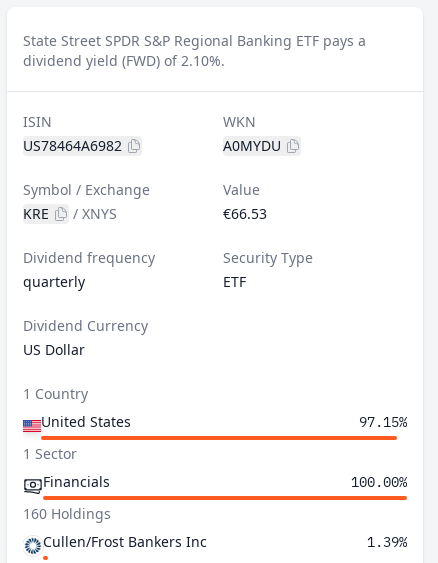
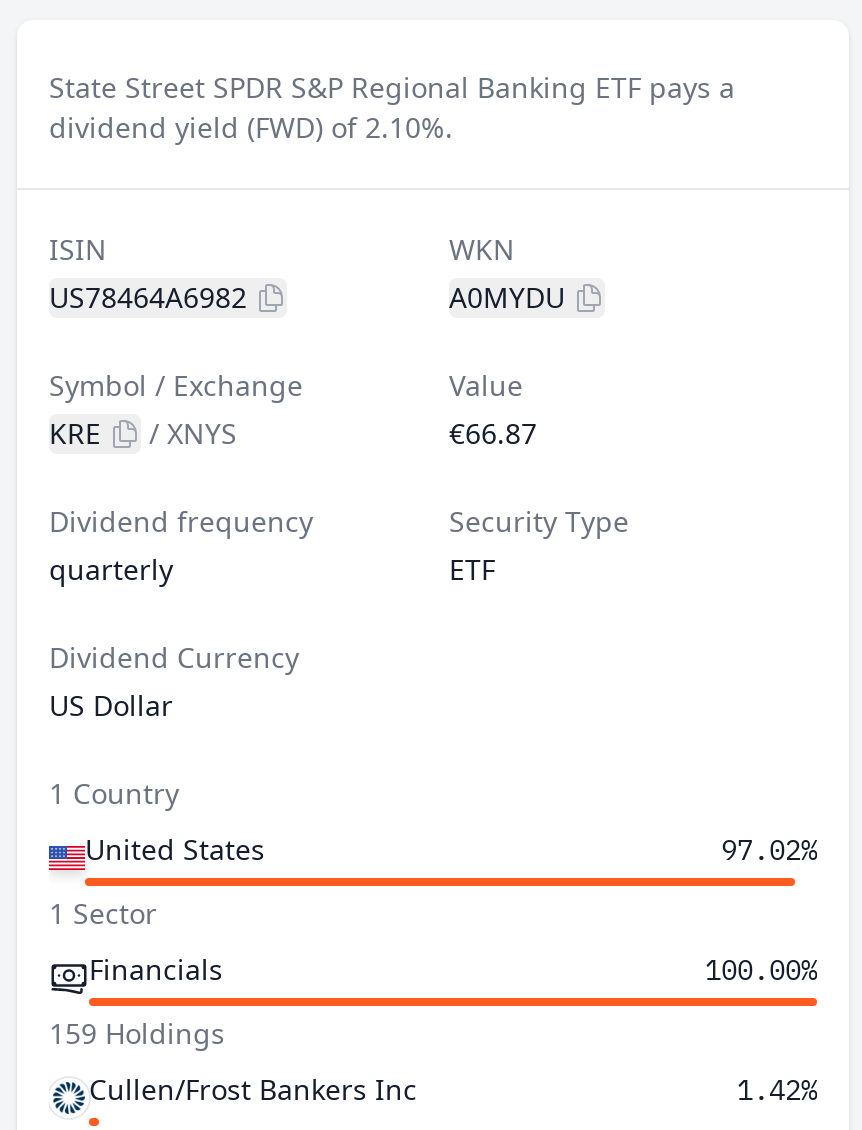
[223,204,267,223] €66.53 -> [449,414,537,452] €66.87
[359,413,407,431] 97.15% -> [721,832,817,868] 97.02%
[23,504,111,523] 160 Holdings -> [49,1014,225,1052] 159 Holdings
[367,533,407,551] 1.39% -> [737,1072,817,1108] 1.42%

